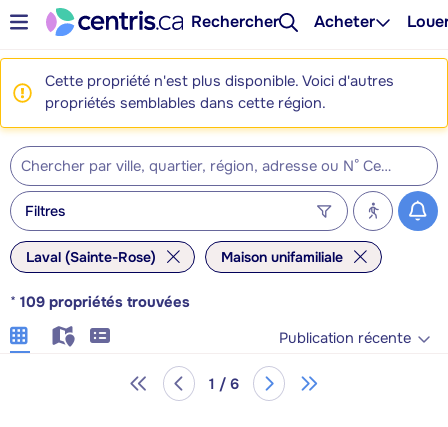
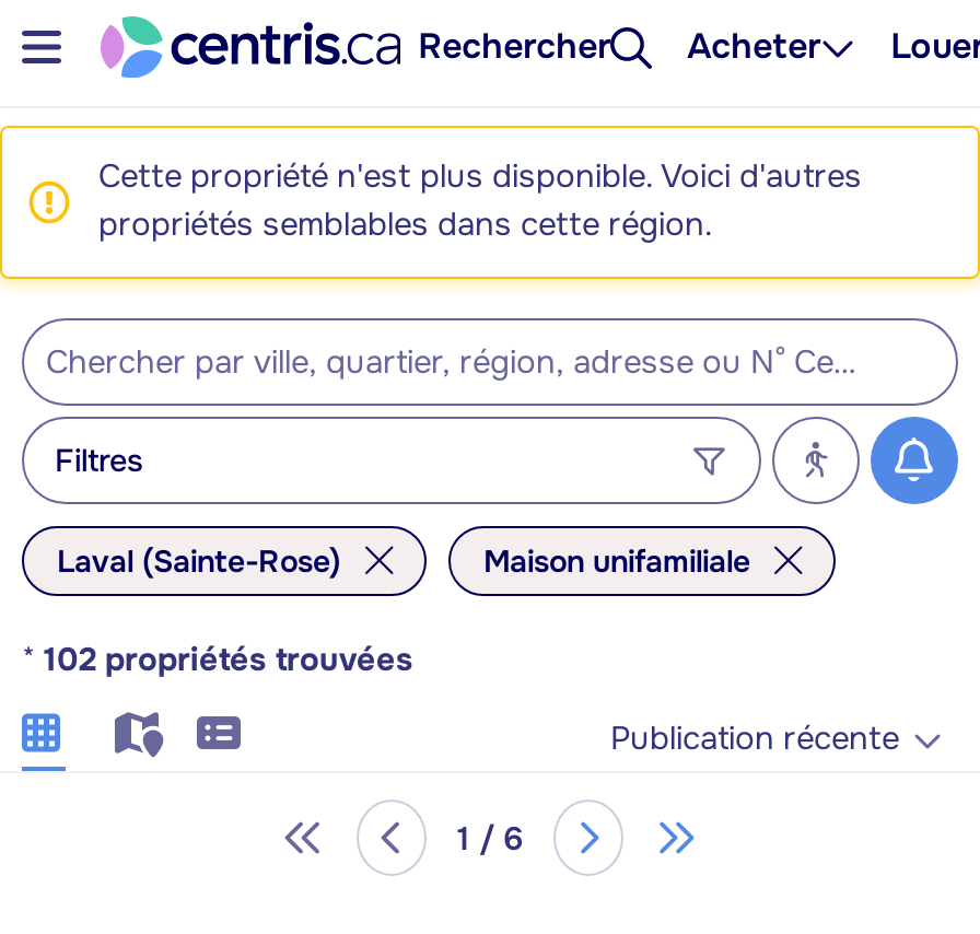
[10,293,190,312] * 109 propriétés trouvées -> [22,640,413,681] * 102 propriétés trouvées

